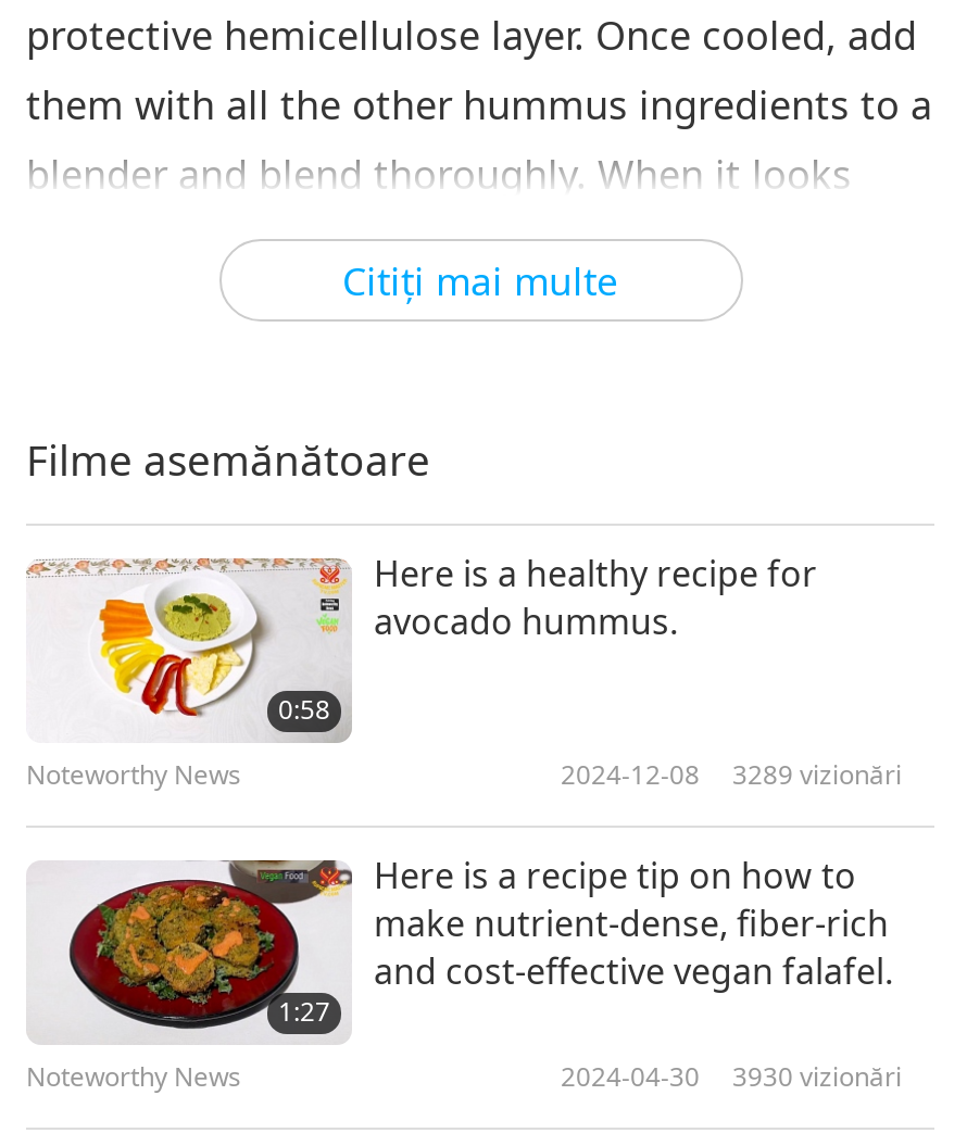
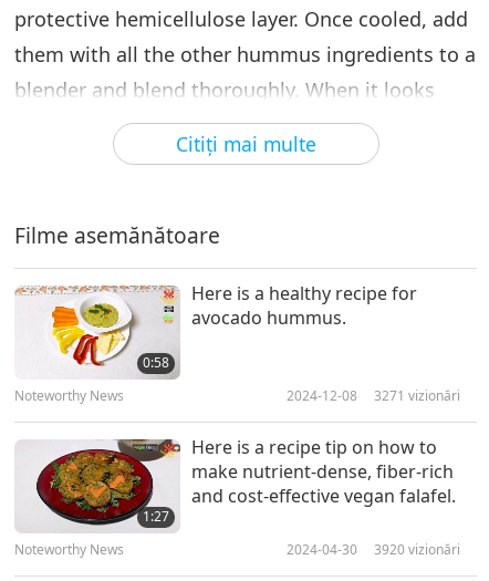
[561,756,902,793] 2024-12-08 3289 vizionări -> [287,386,460,405] 2024-12-08 3271 vizionări
[561,1058,902,1095] 2024-04-30 3930 vizionări -> [287,540,460,559] 2024-04-30 3920 vizionări

